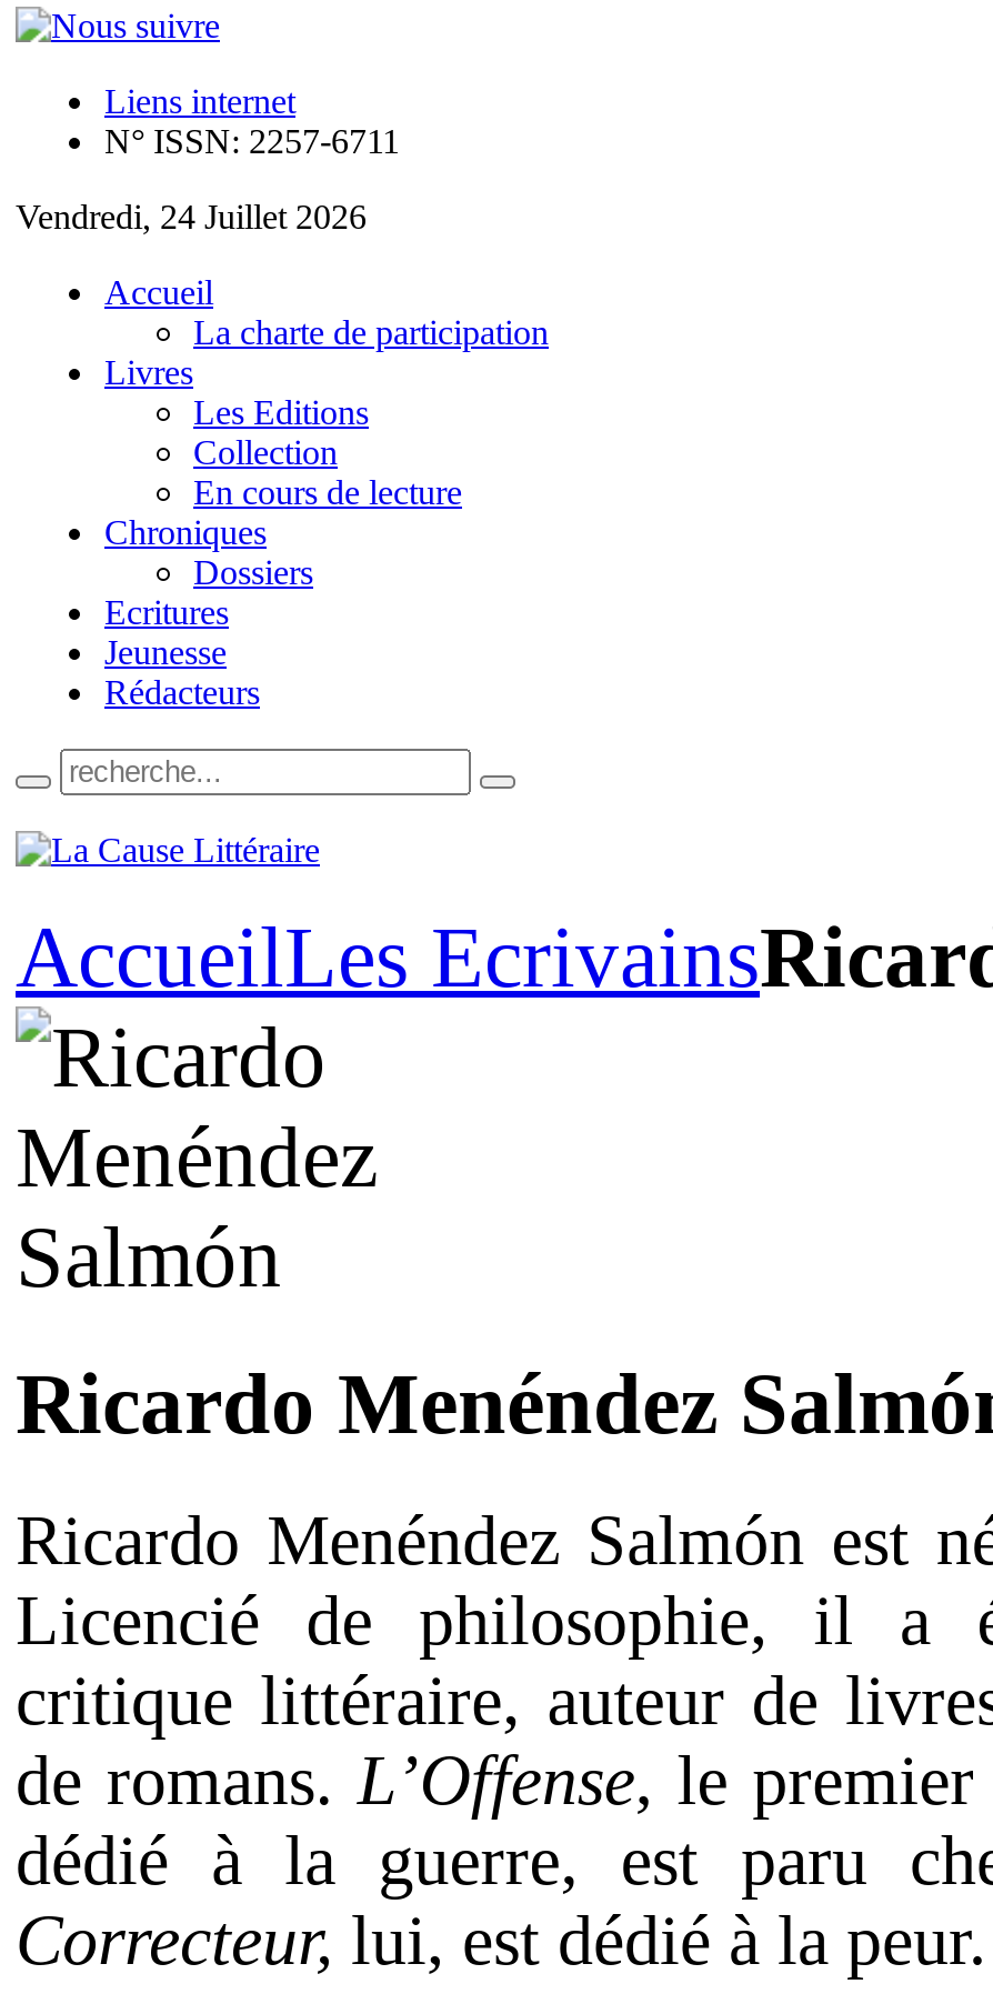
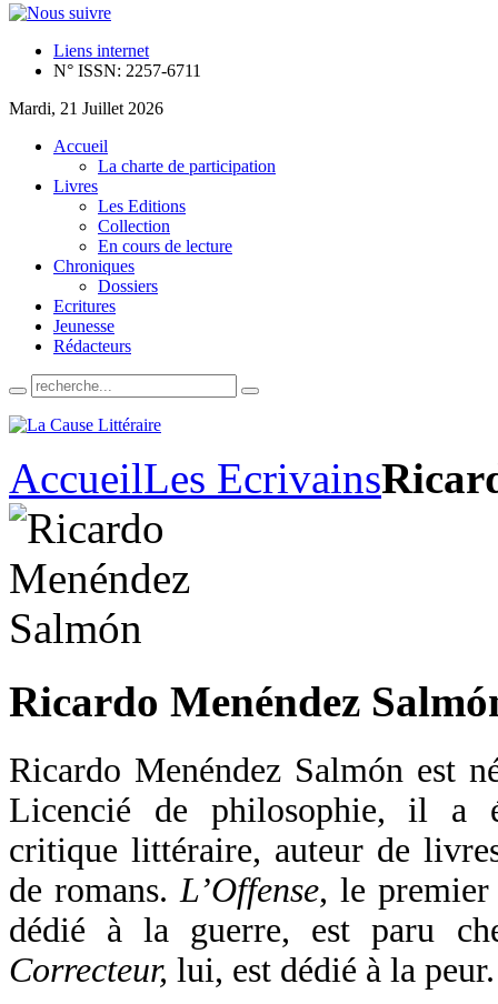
[16,198,367,236] Vendredi, 24 Juillet 2026 -> [9,99,163,118] Mardi, 21 Juillet 2026

